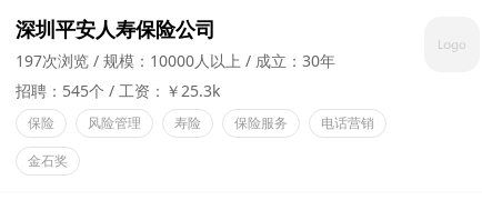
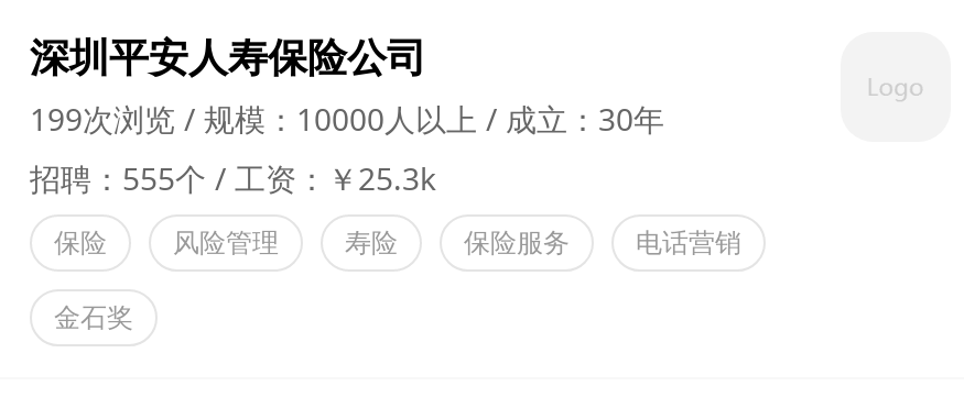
[16,50,335,71] 197次浏览 规模：10000人以上 成立：30年 -> [30,98,664,140] 199次浏览 规模：10000人以上 成立：30年
[16,80,220,101] 招聘：545个 工资：￥25.3k -> [30,157,435,199] 招聘：555个 工资：￥25.3k

